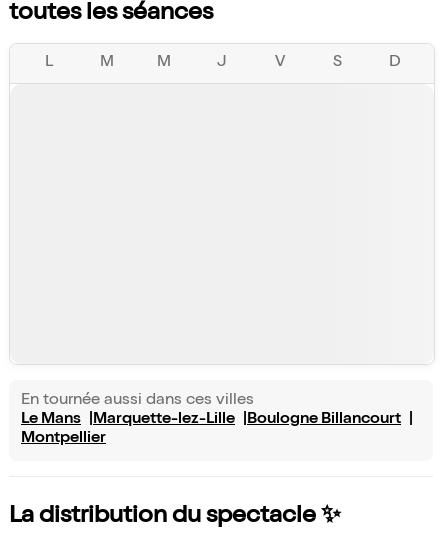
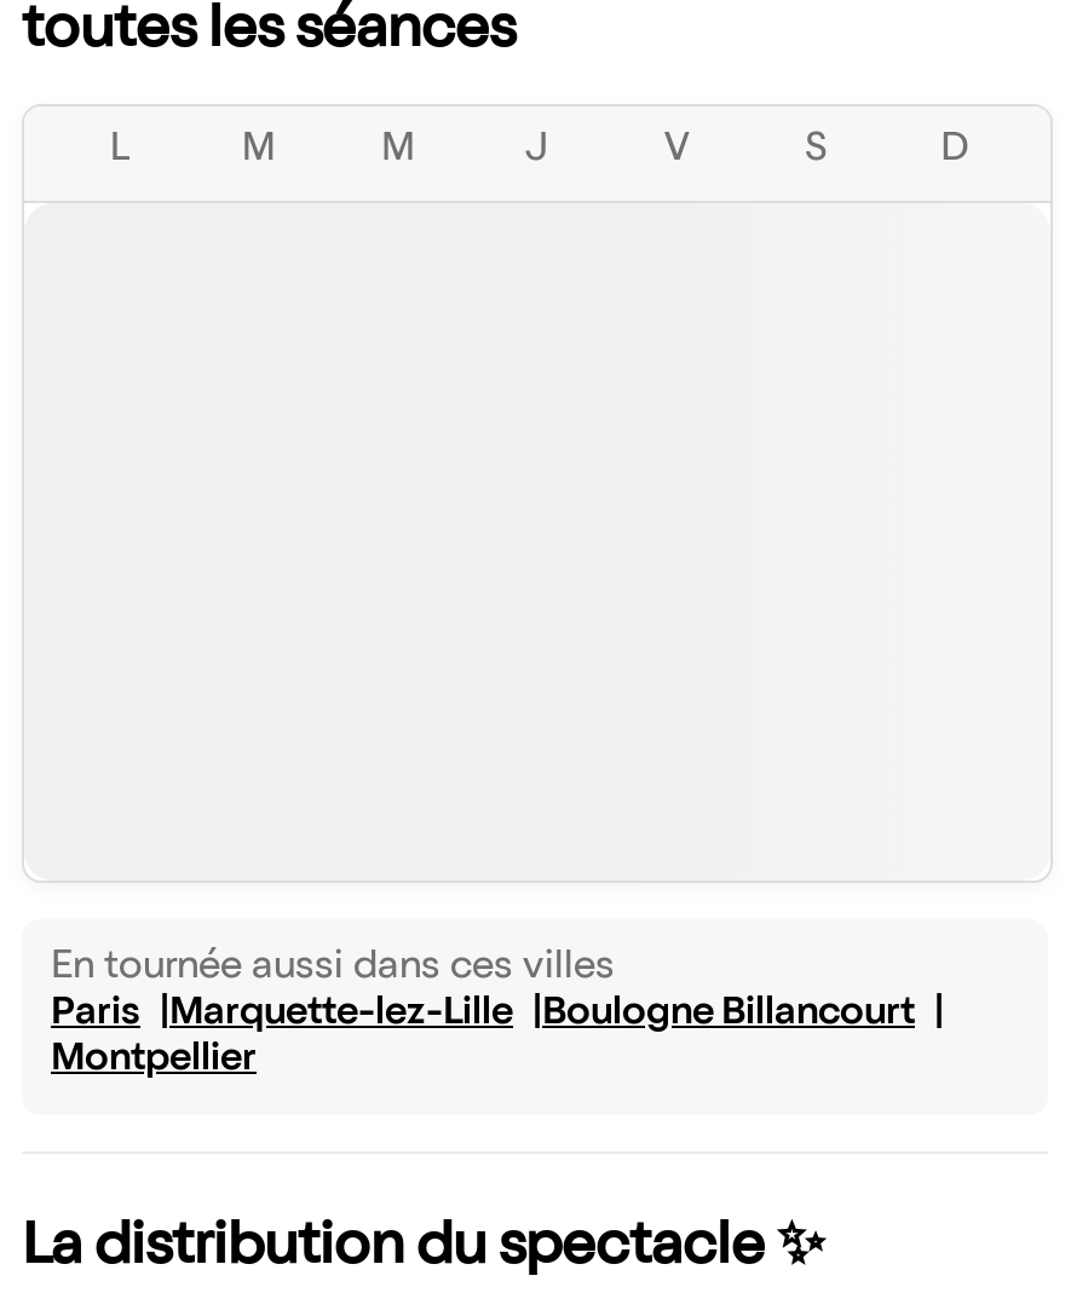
[21,412,81,428] Le Mans -> [51,998,140,1036] Paris

